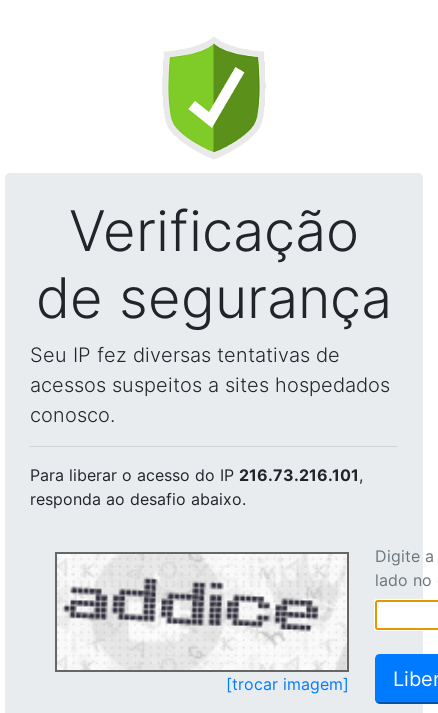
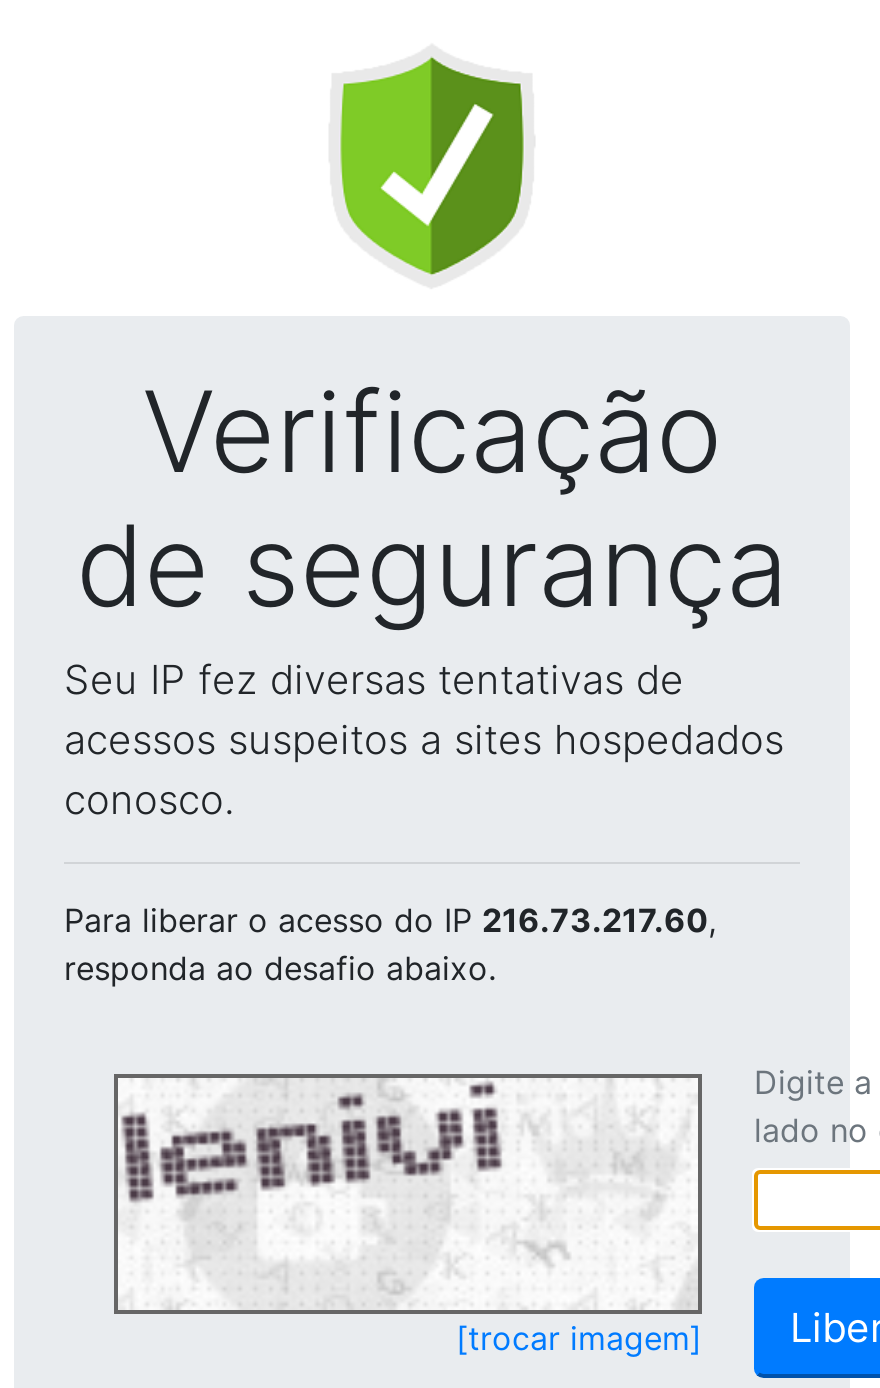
[30,465,363,485] Para liberar o acesso do IP 216.73.216.101, -> [64,900,716,940] Para liberar o acesso do IP 216.73.217.60,
[58,555,319,644] [image] -> [122,1082,640,1232] [image]

